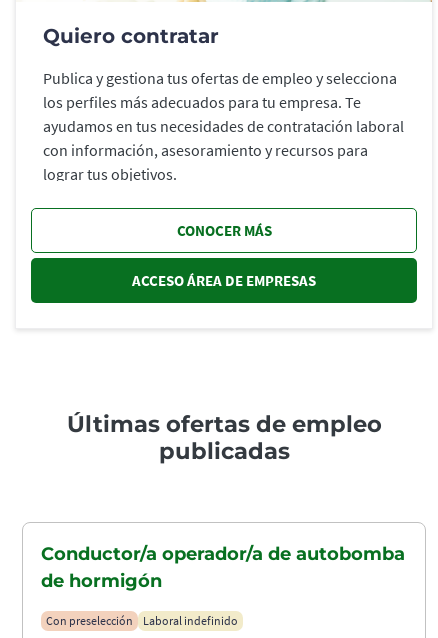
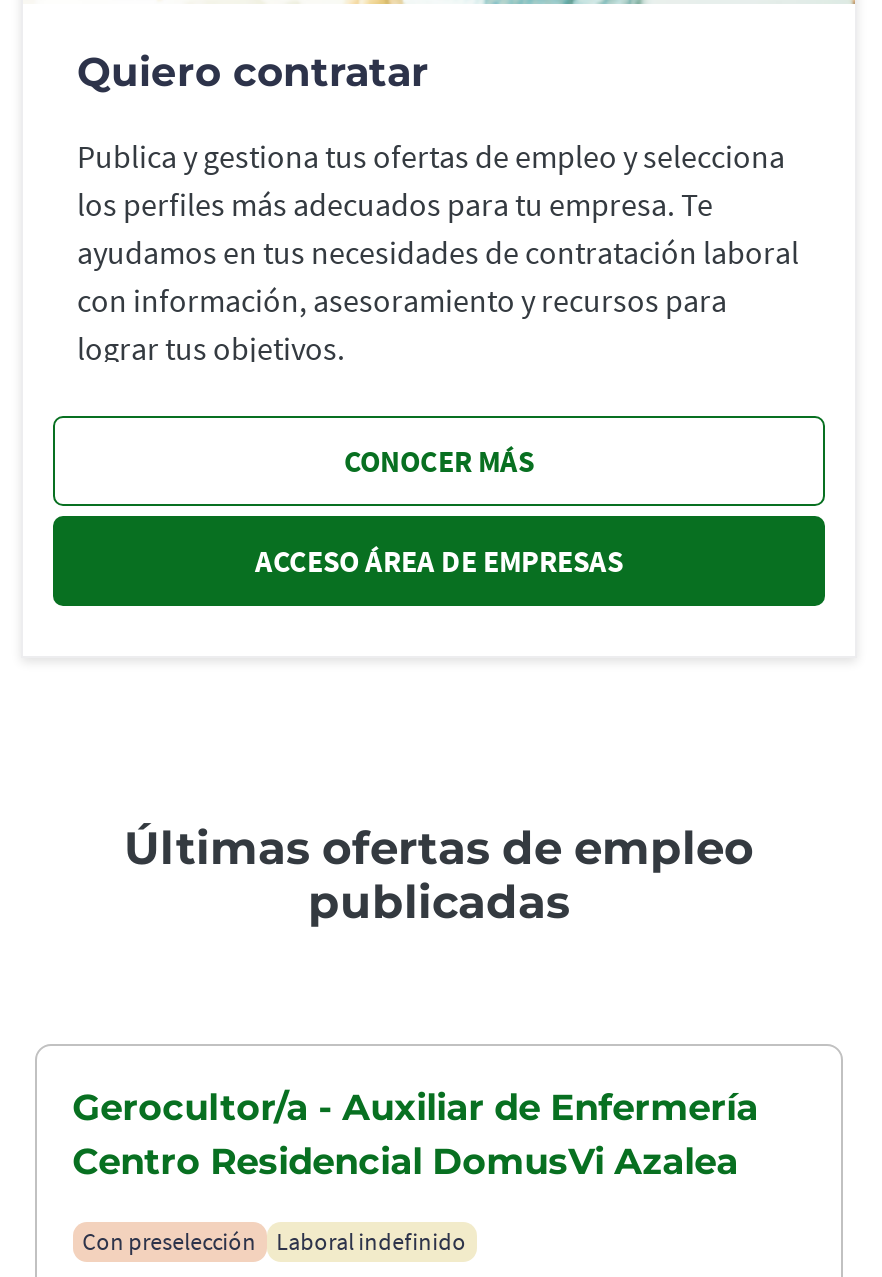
[41,543,405,592] Conductor/a operador/a de autobomba | de hormigón -> [72,1085,758,1183] Gerocultor/a - Auxiliar de Enfermería | Centro Residencial DomusVi Azalea

